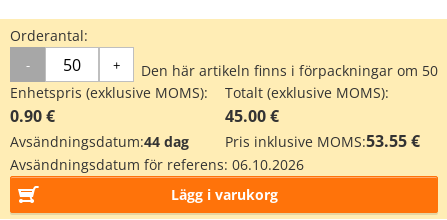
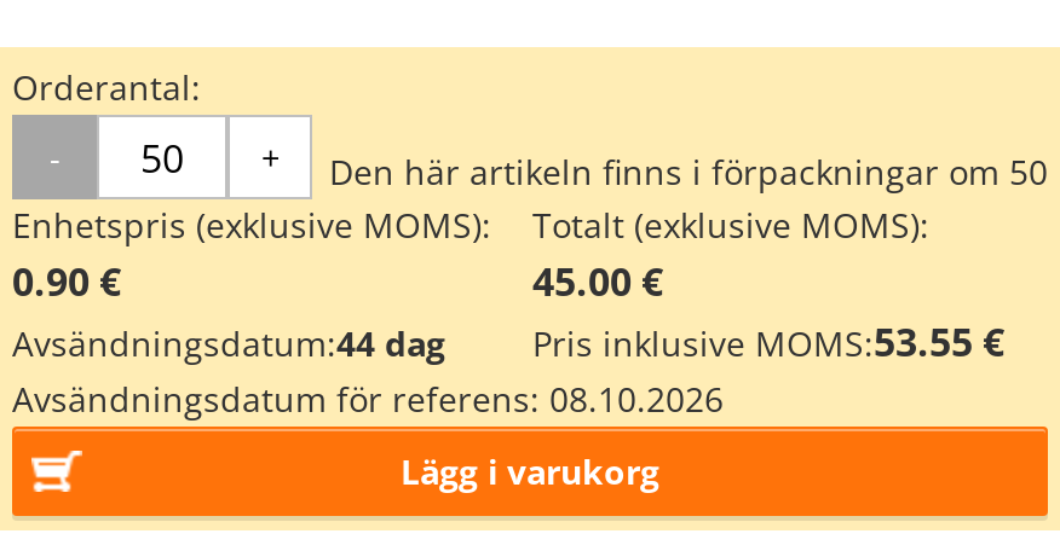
[10,155,304,174] Avsändningsdatum för referens: 06.10.2026 -> [12,376,724,422] Avsändningsdatum för referens: 08.10.2026

